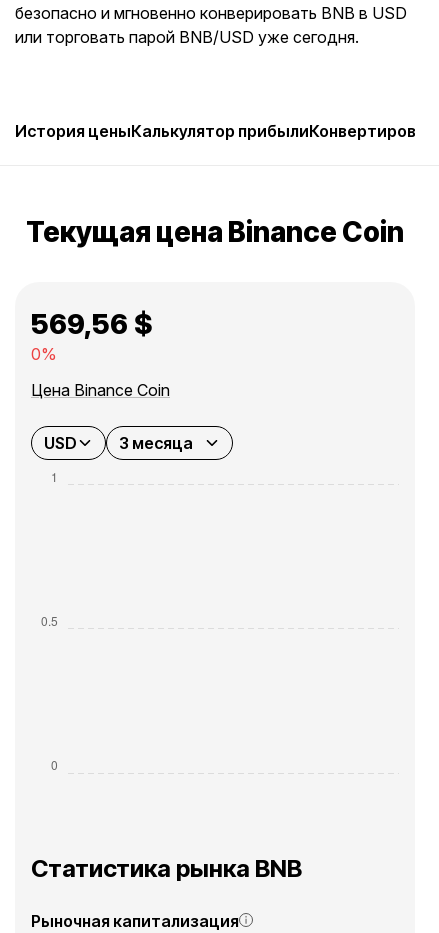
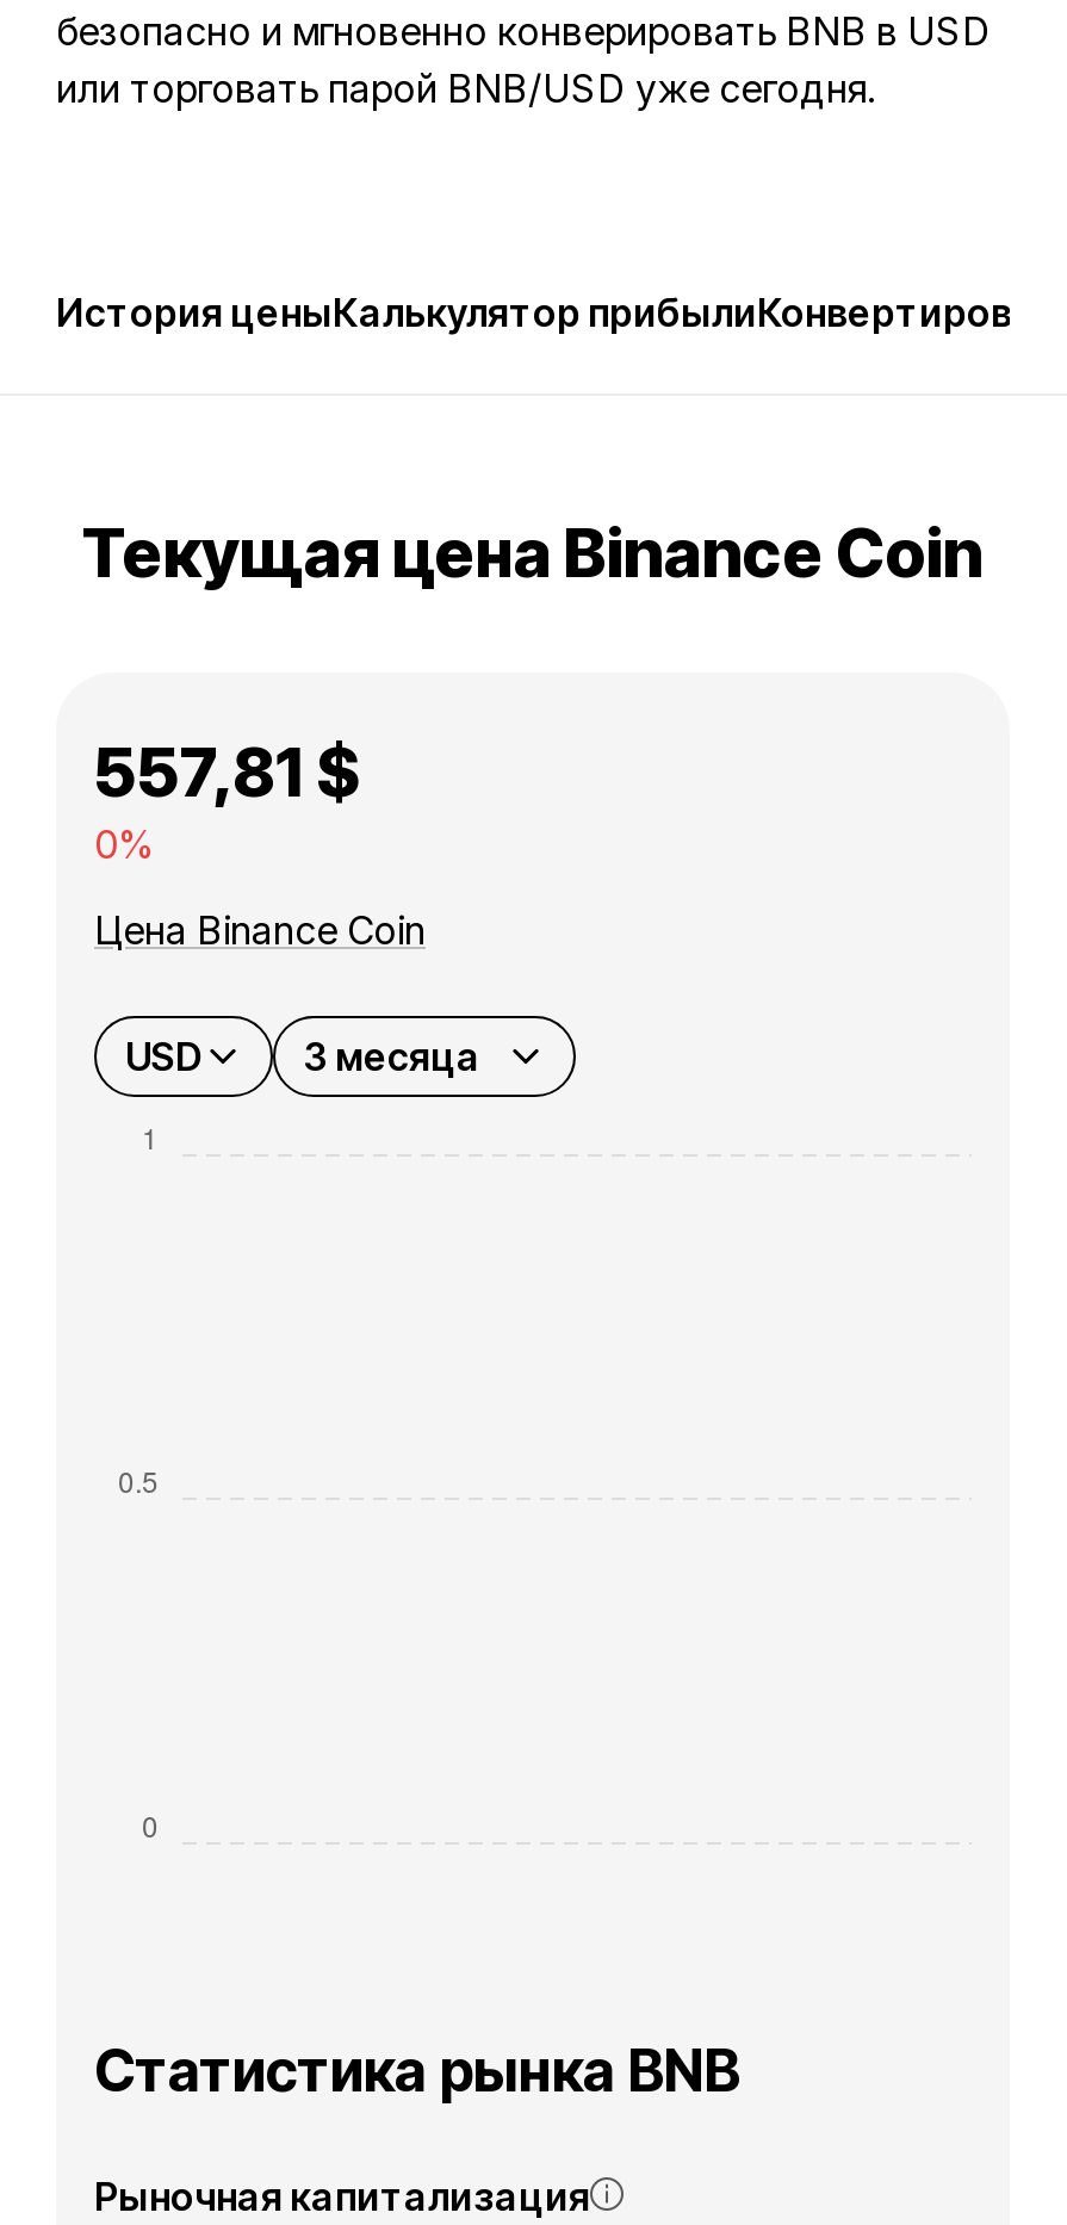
[31,307,153,341] 569,56 $ -> [94,732,361,813] 557,81 $

